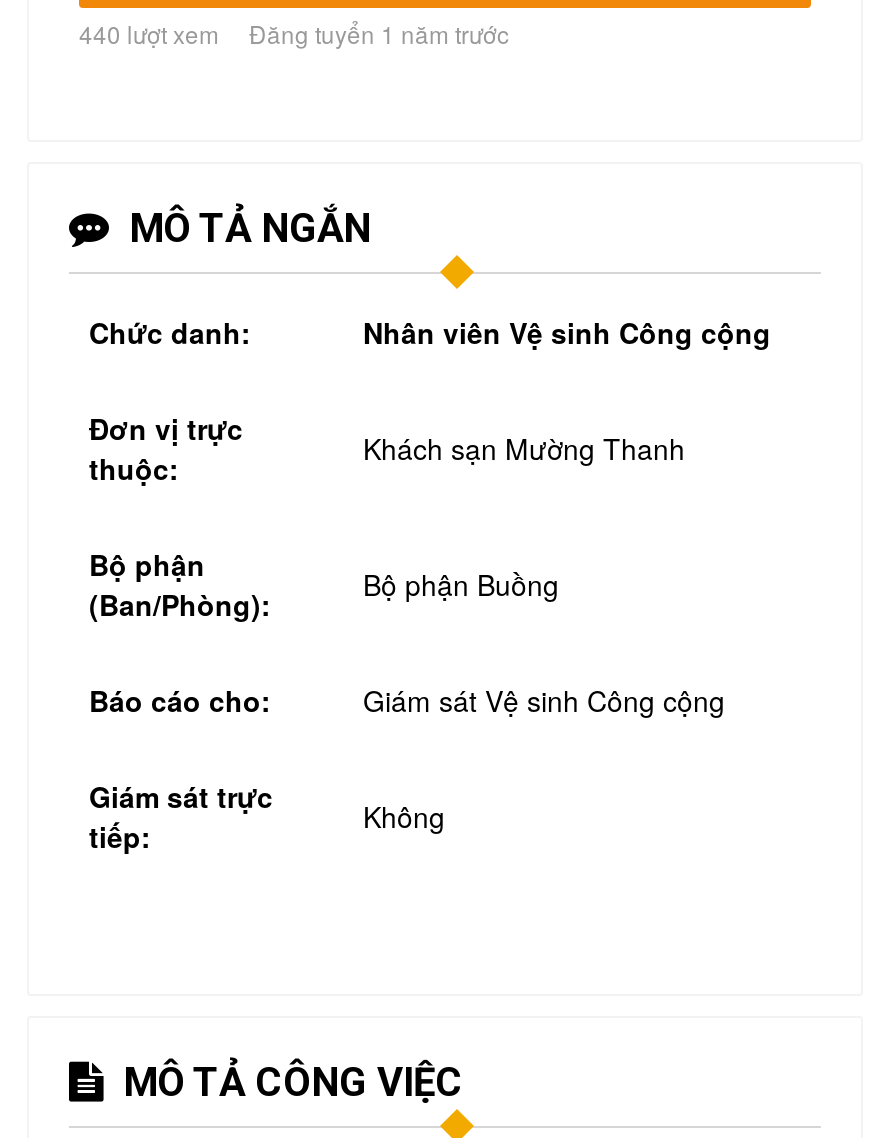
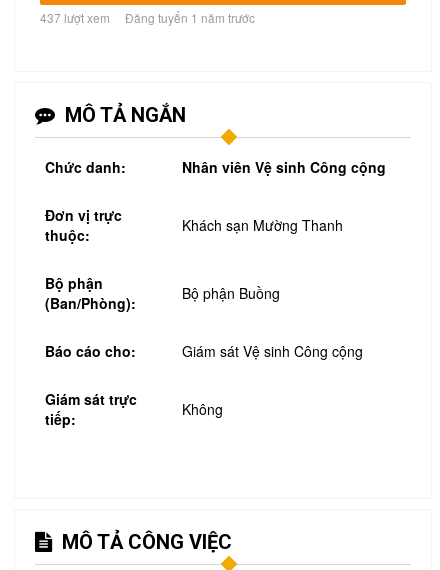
[79,16,509,50] 440 lượt xem Đăng tuyển 1 năm trước -> [40,9,255,26] 437 lượt xem Đăng tuyển 1 năm trước

